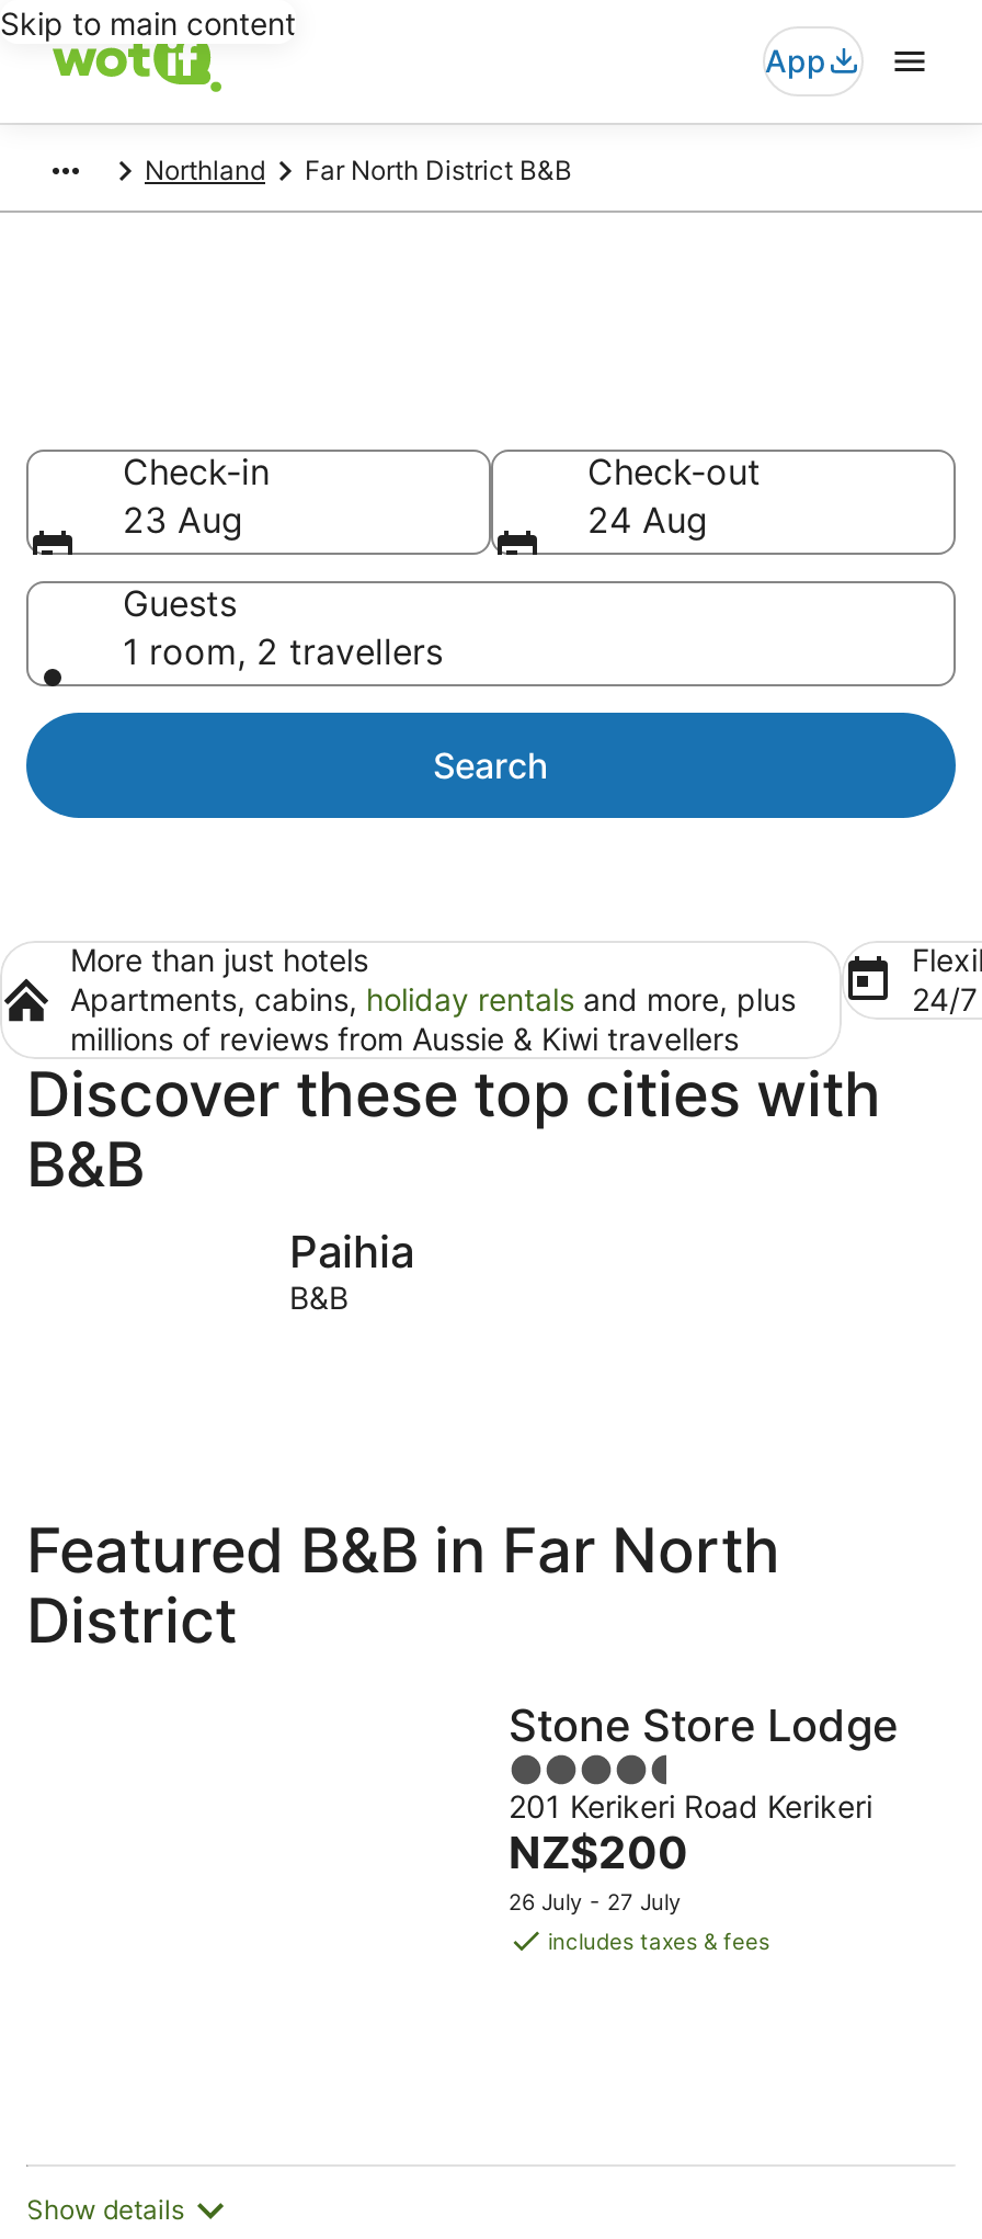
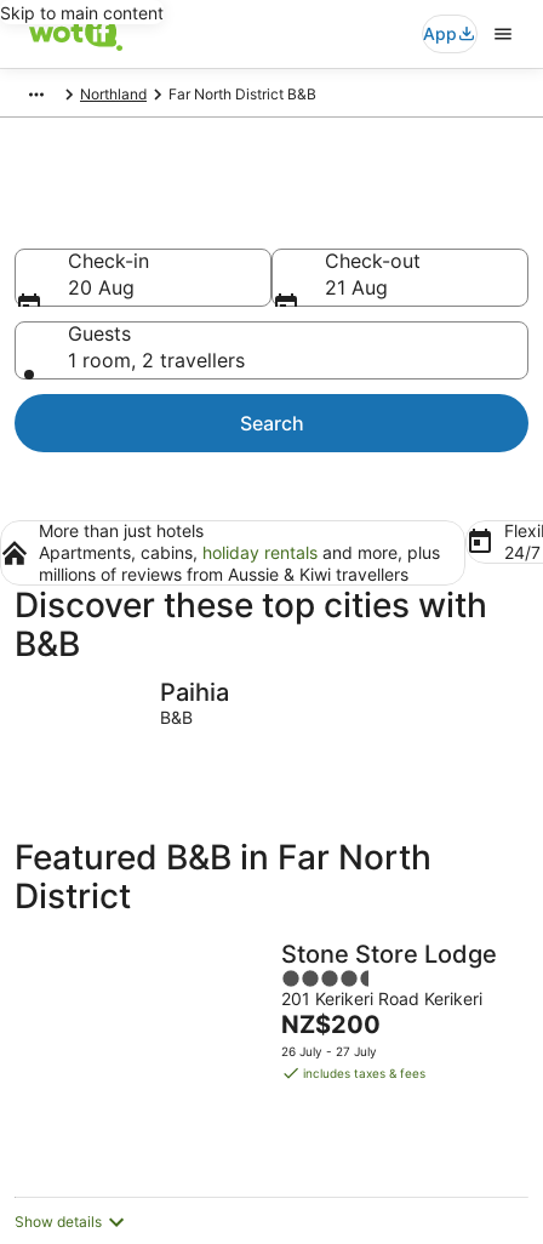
[123,498,243,542] 23 Aug -> [68,275,135,299] 20 Aug
[587,498,708,542] 24 Aug -> [325,275,388,299] 21 Aug

